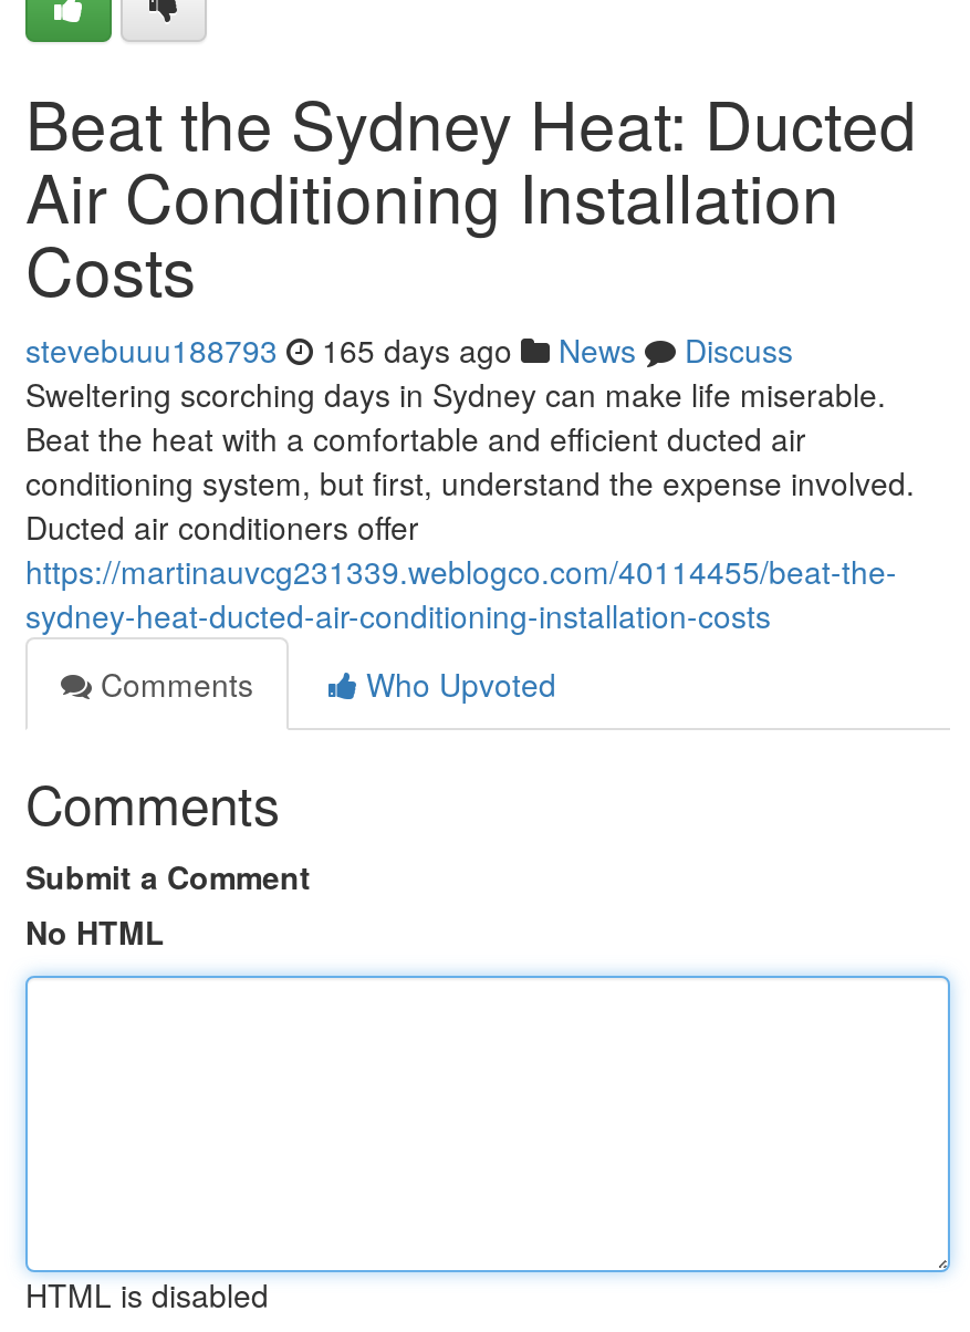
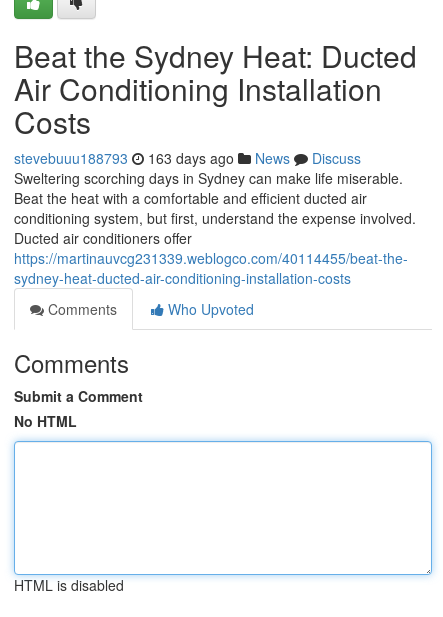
[25,327,793,372] stevebuuu188793 165 days ago News Discuss -> [14,148,361,168] stevebuuu188793 163 days ago News Discuss

